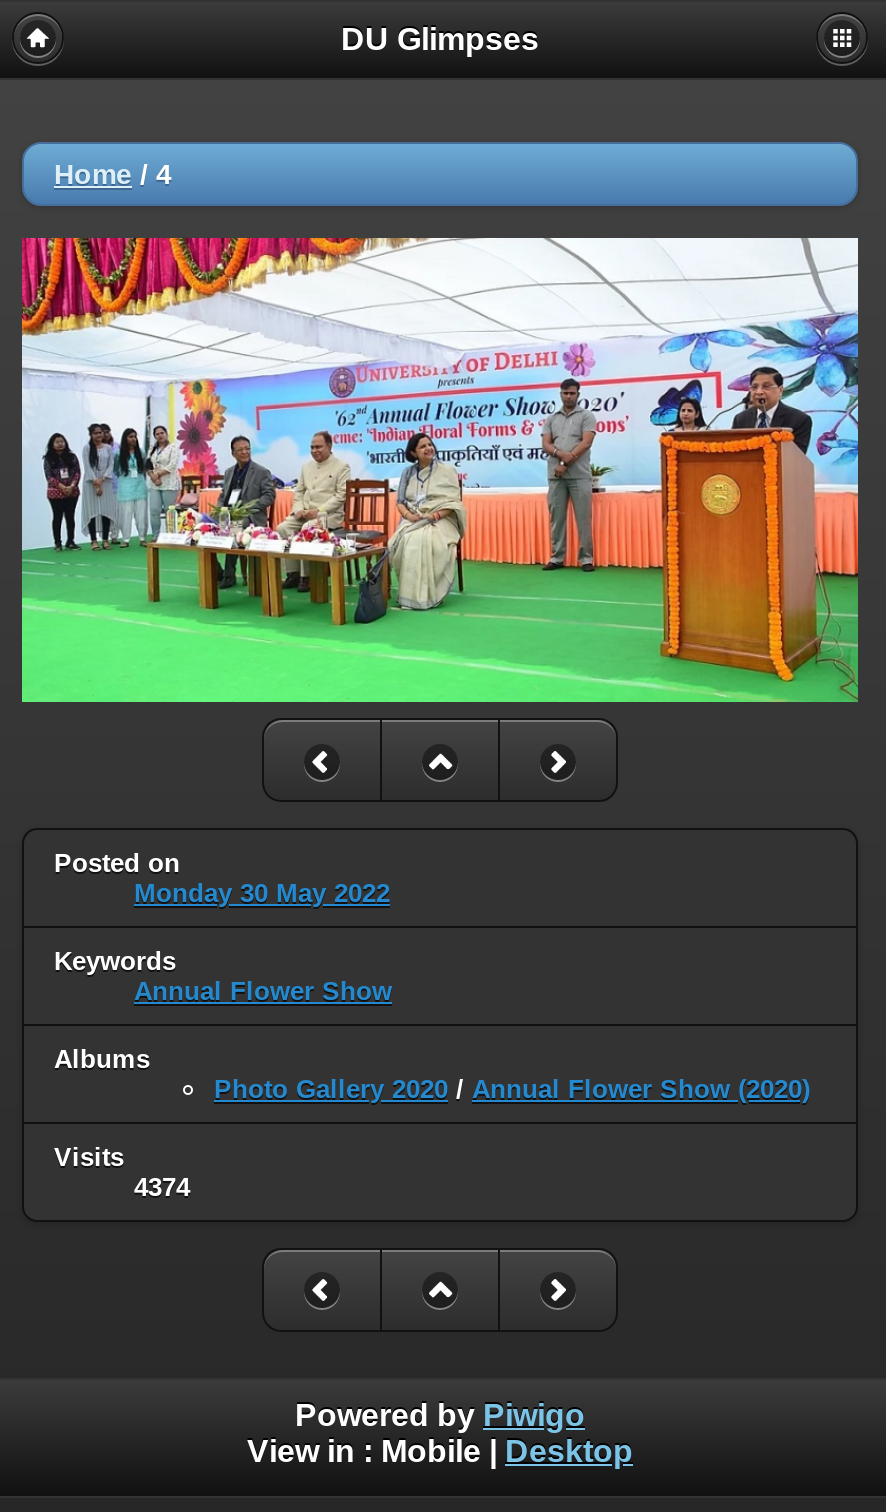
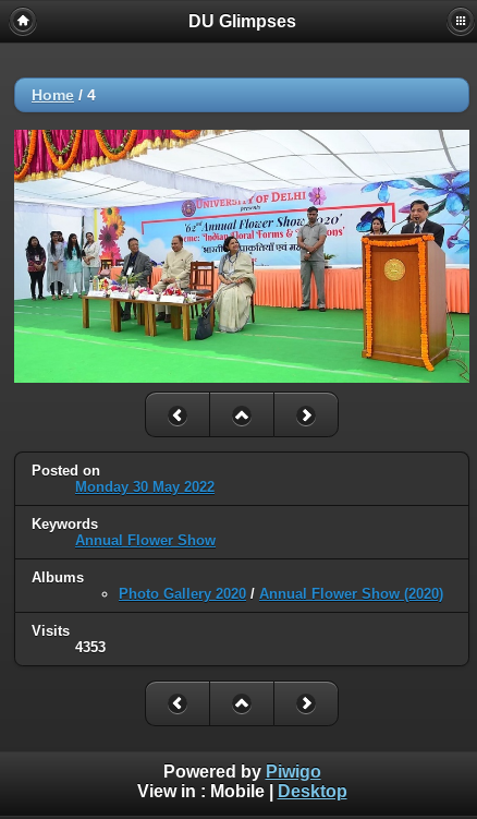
[134,1172,190,1202] 4374 -> [75,639,106,655] 4353

